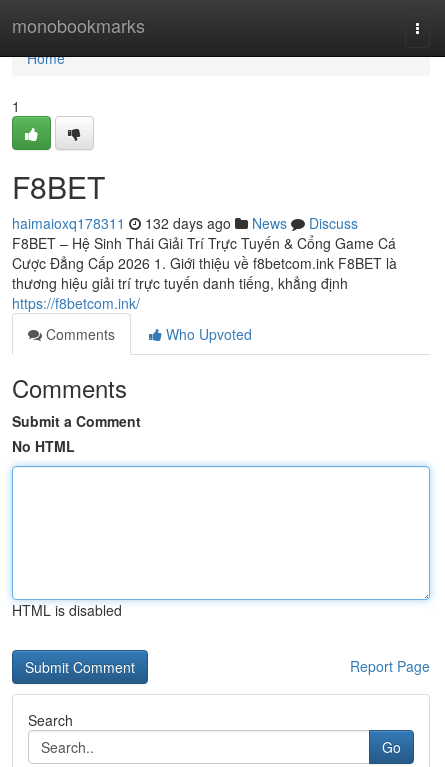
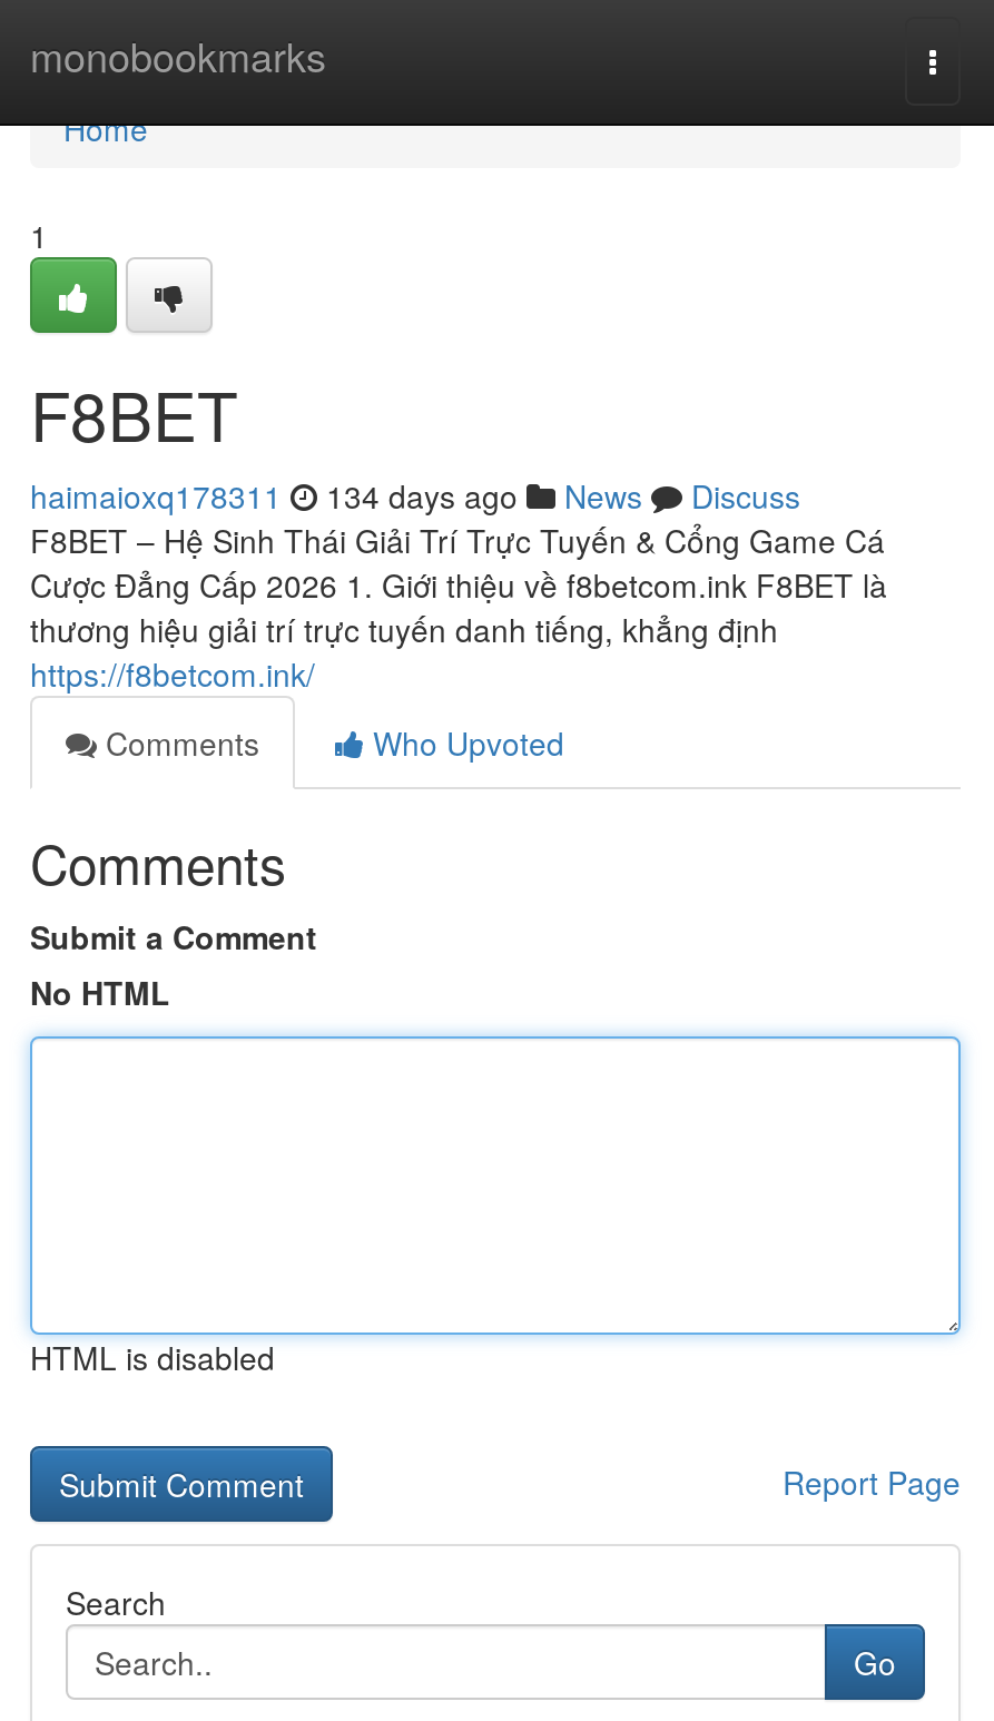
[12,213,358,233] haimaioxq178311 132 days ago News Discuss -> [30,473,800,518] haimaioxq178311 134 days ago News Discuss

